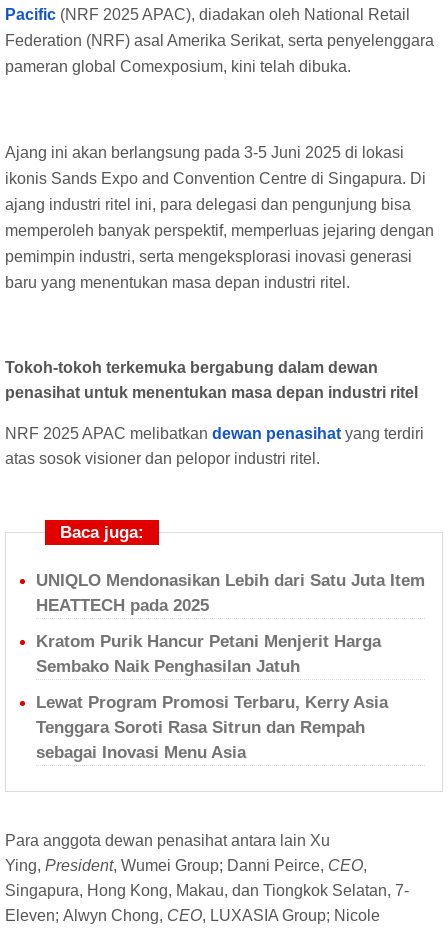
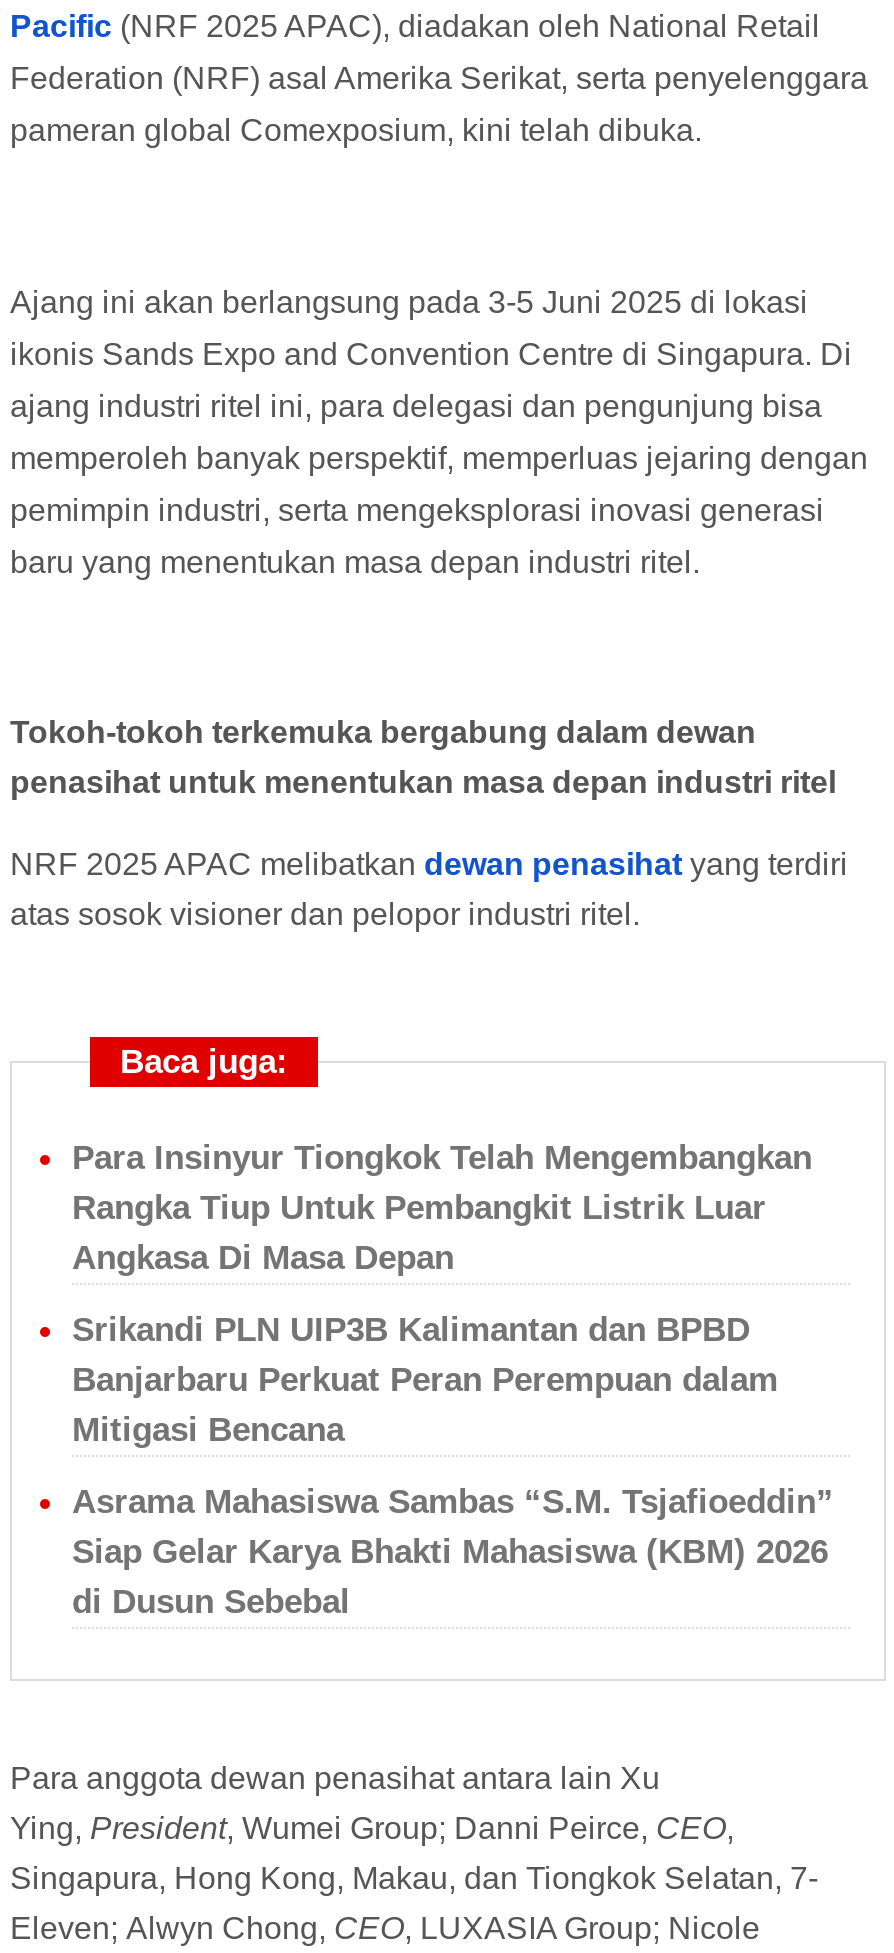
[36,571,425,615] UNIQLO Mendonasikan Lebih dari Satu Juta Item | HEATTECH pada 2025 -> [72,1138,812,1276] Para Insinyur Tiongkok Telah Mengembangkan | Rangka Tiup Untuk Pembangkit Listrik Luar | Angkasa Di Masa Depan
[36,632,381,676] Kratom Purik Hancur Petani Menjerit Harga | Sembako Naik Penghasilan Jatuh -> [72,1310,778,1448] Srikandi PLN UIP3B Kalimantan dan BPBD | Banjarbaru Perkuat Peran Perempuan dalam | Mitigasi Bencana
[36,693,388,762] Lewat Program Promosi Terbaru, Kerry Asia | Tenggara Soroti Rasa Sitrun dan Rempah | sebagai Inovasi Menu Asia -> [72,1482,834,1620] Asrama Mahasiswa Sambas “S.M. Tsjafioeddin” | Siap Gelar Karya Bhakti Mahasiswa (KBM) 2026 | di Dusun Sebebal

